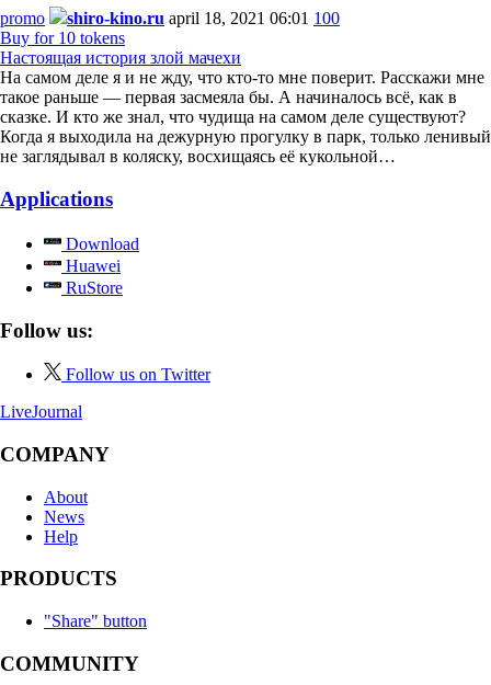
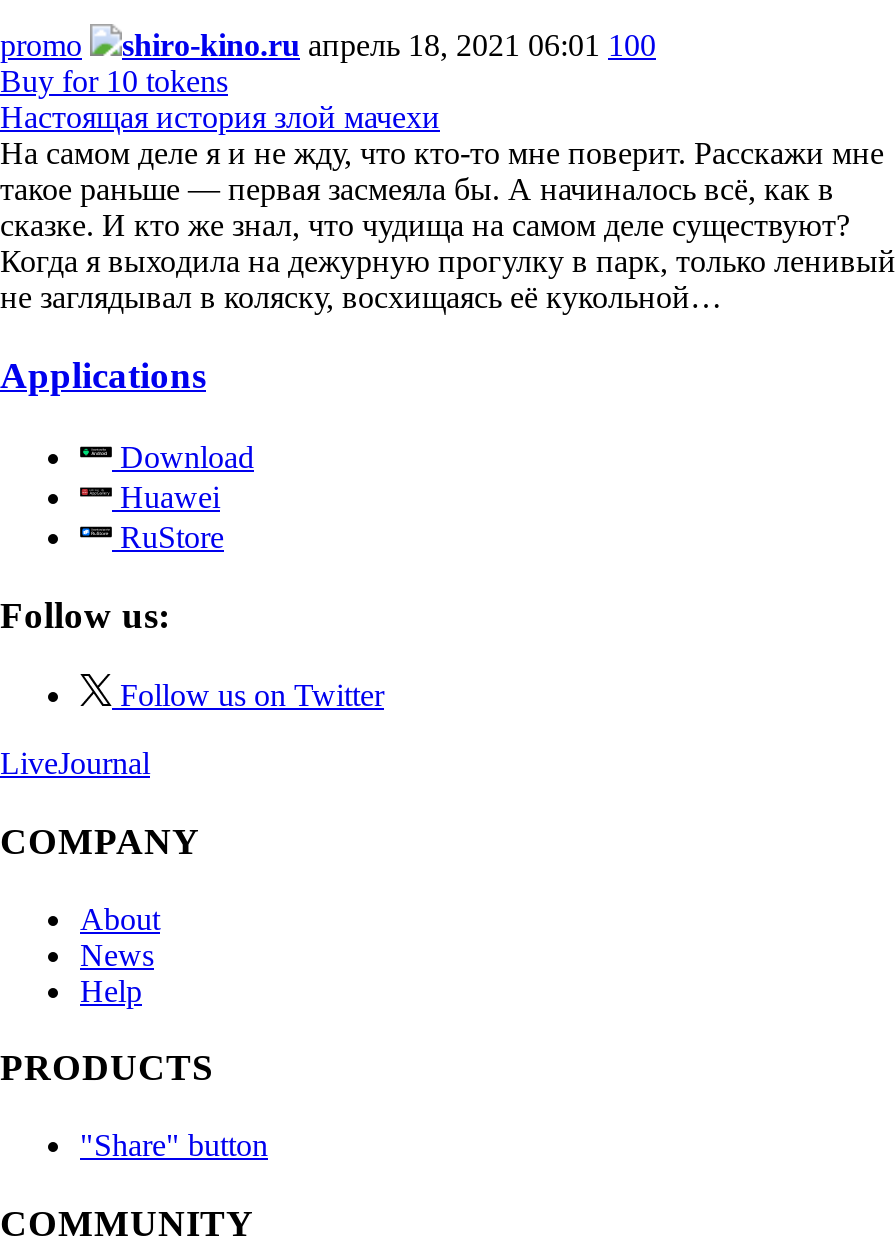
[67,9,340,28] shiro-kino.ru april 18, 2021 06:01 100 -> [122,29,656,63] shiro-kino.ru апрель 18, 2021 06:01 100

